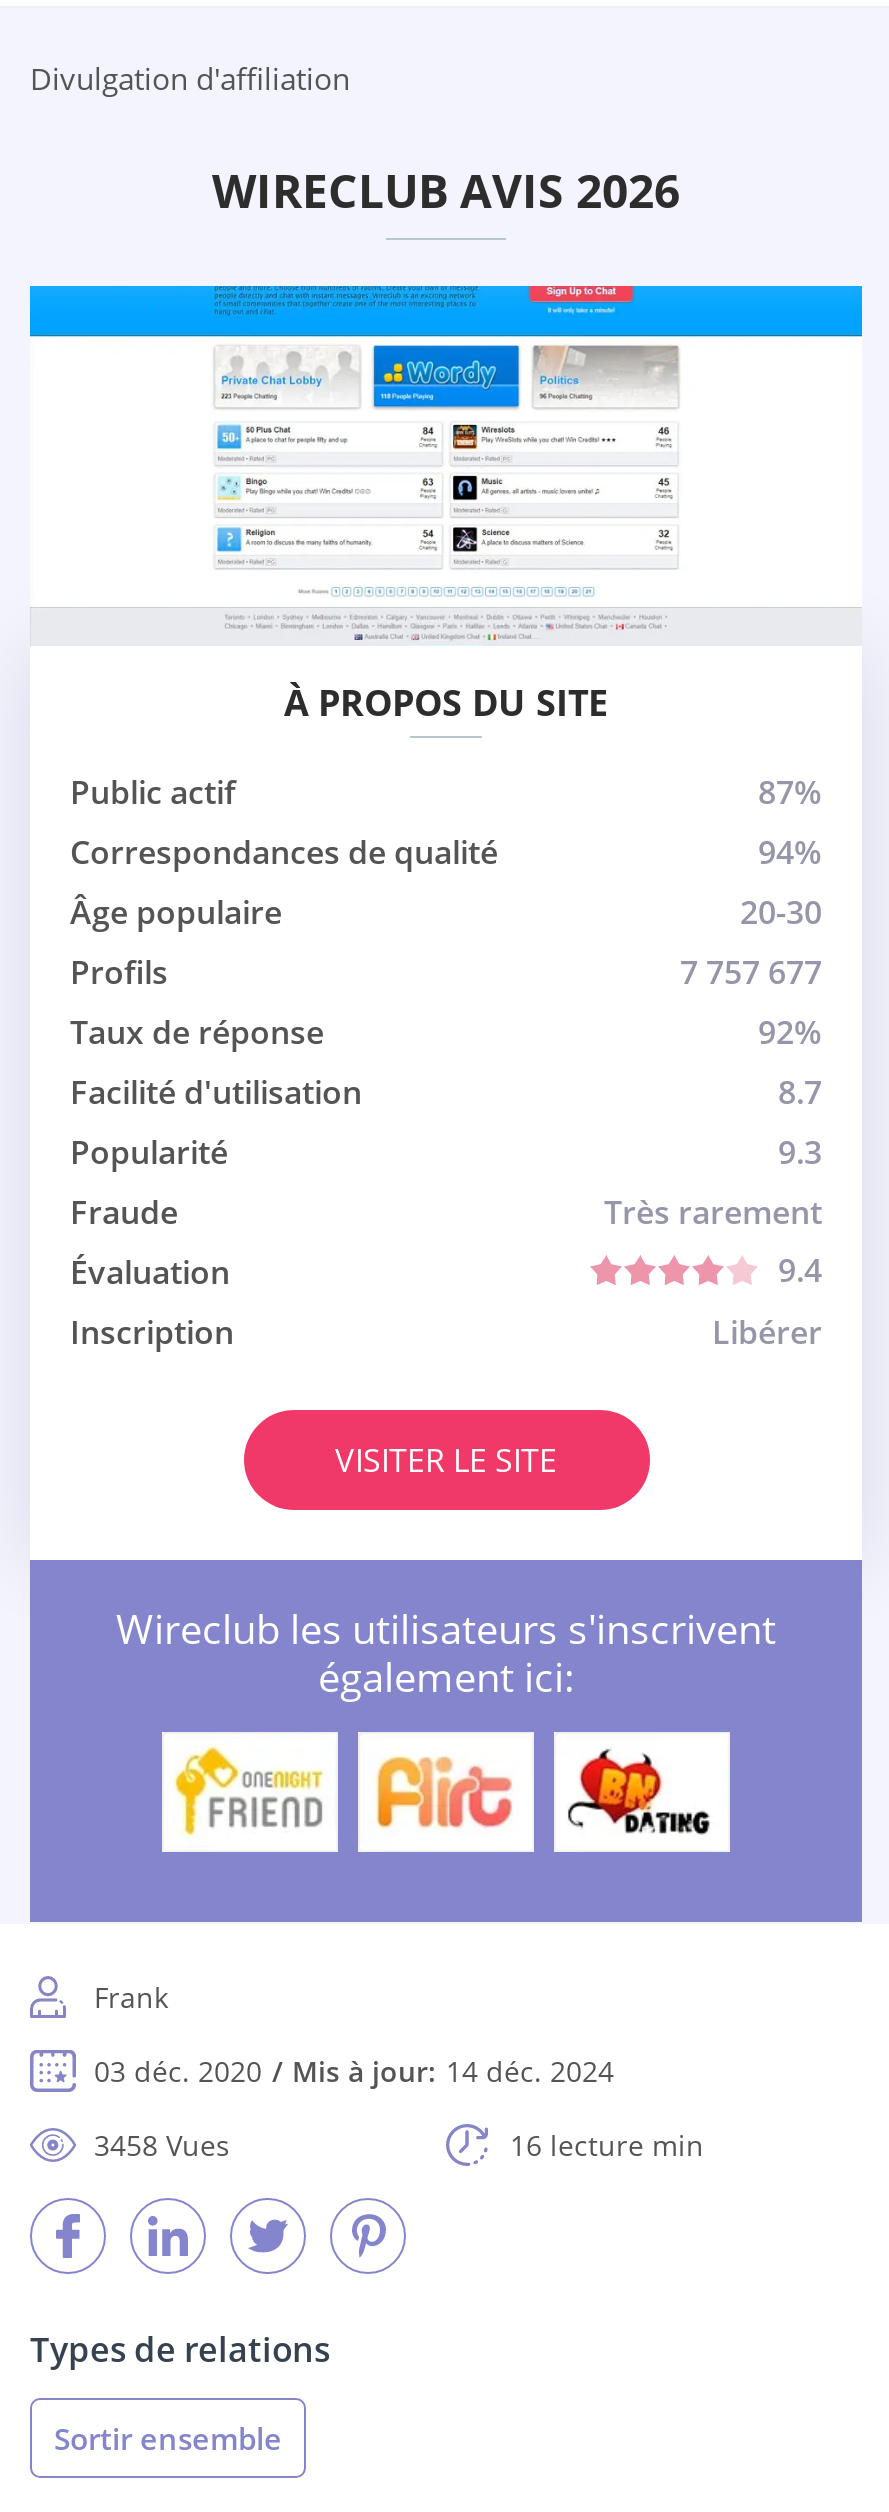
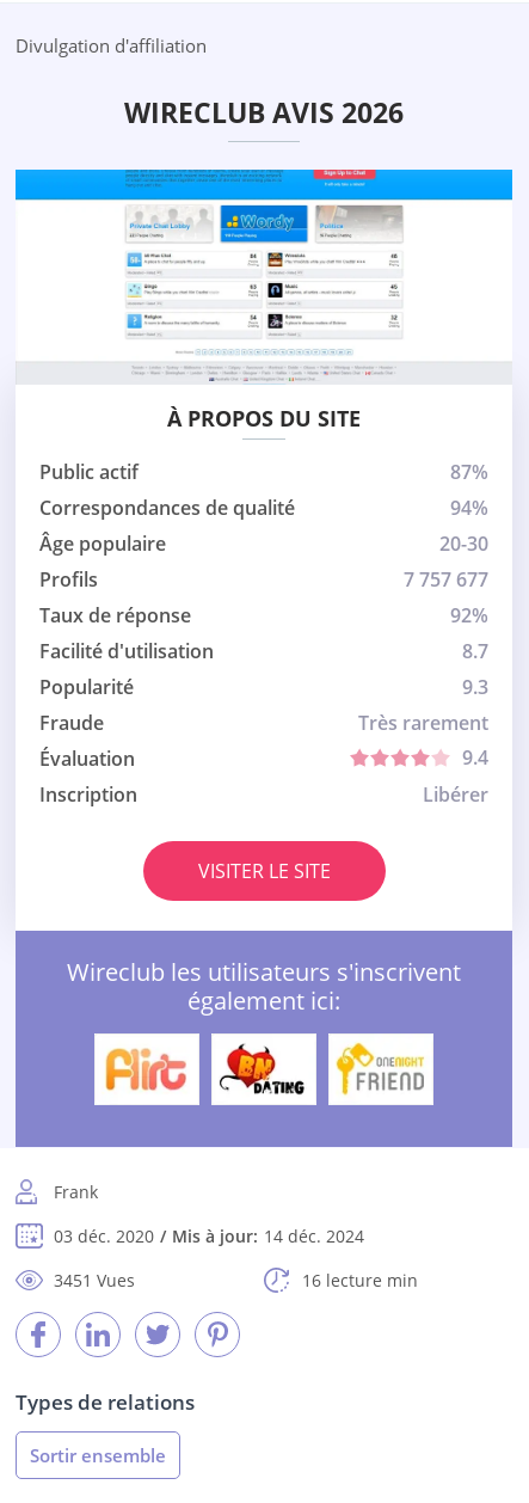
[174,1746,324,1836] [image] -> [103,1043,190,1094] [image]
[372,1750,514,1834] [image] -> [219,1043,306,1096] [image]
[566,1748,714,1836] [image] -> [336,1042,425,1096] [image]
[94,2126,230,2164] 3458 Vues -> [54,1269,135,1292] 3451 Vues

